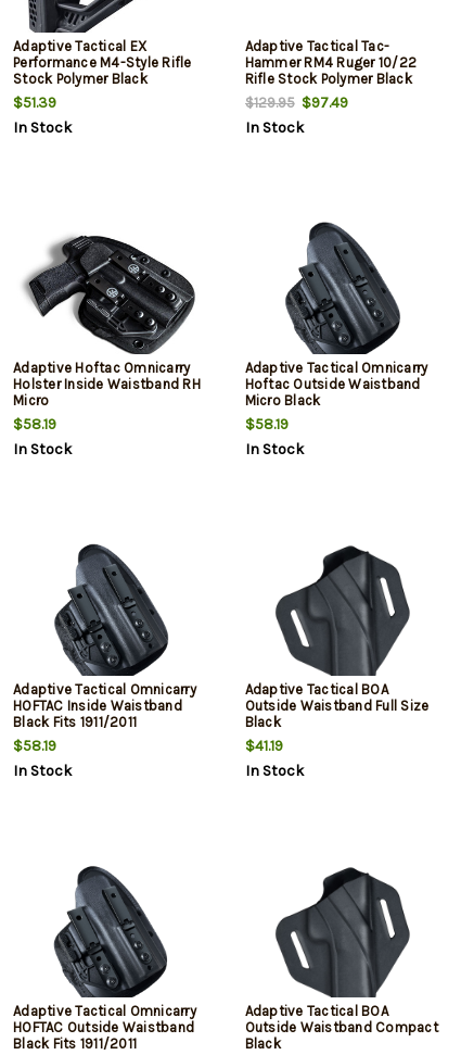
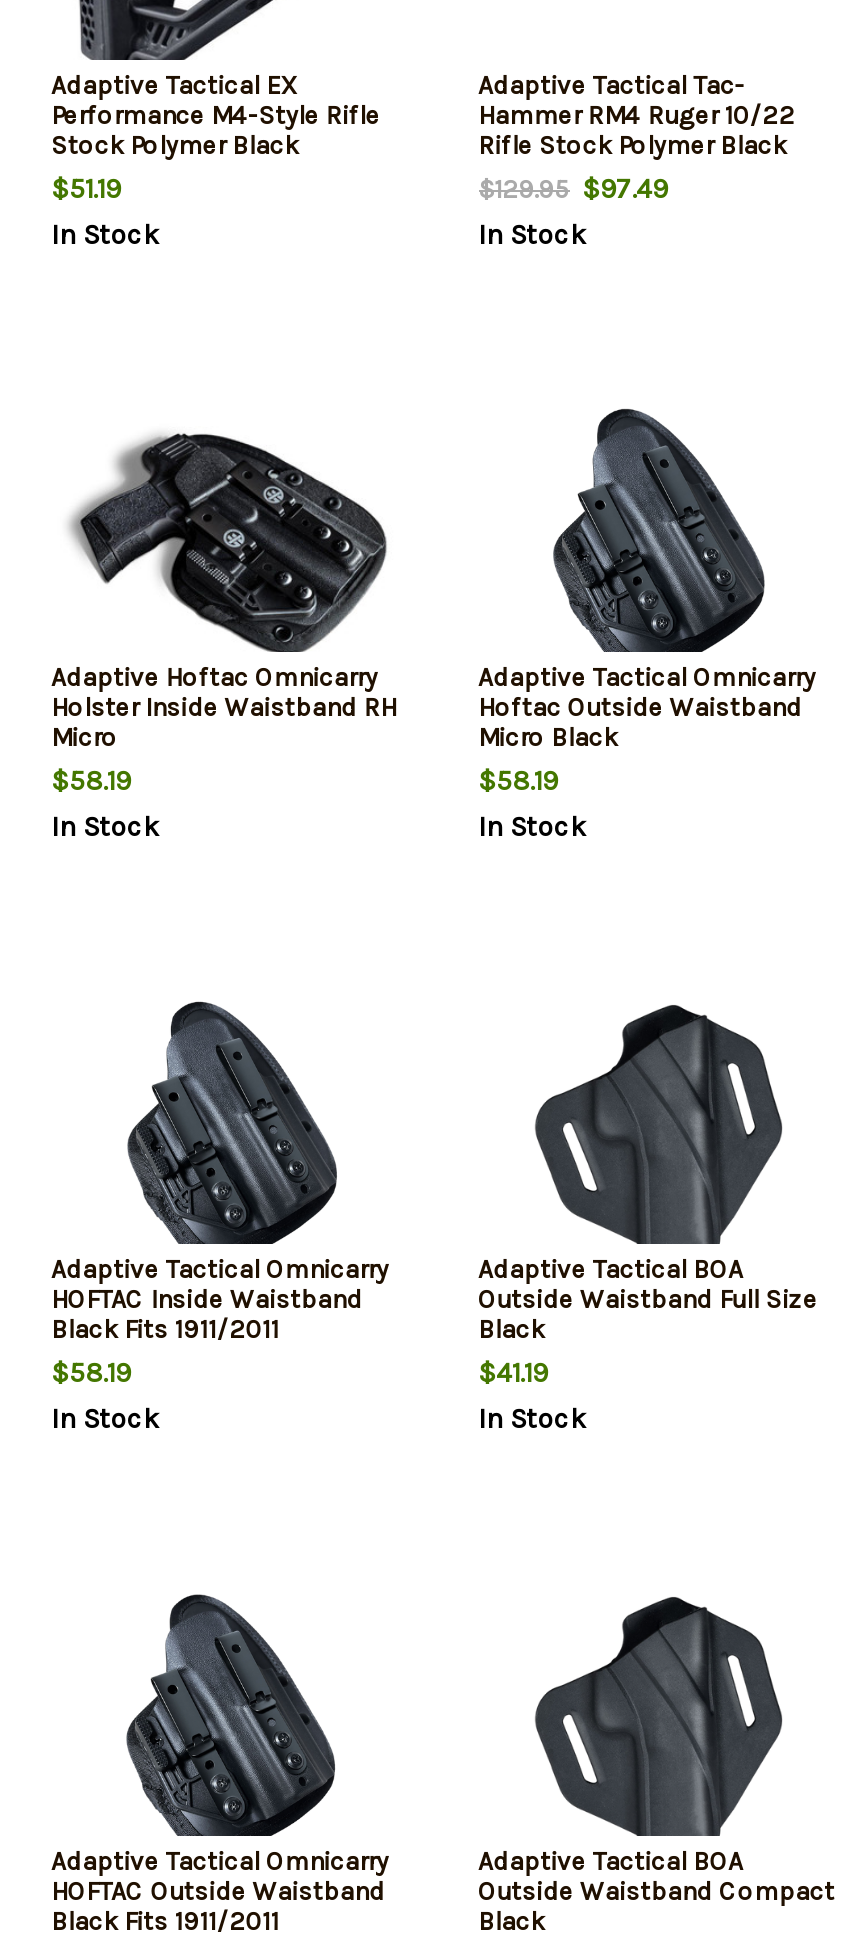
[13,93,56,111] $51.39 -> [51,171,121,205] $51.19

